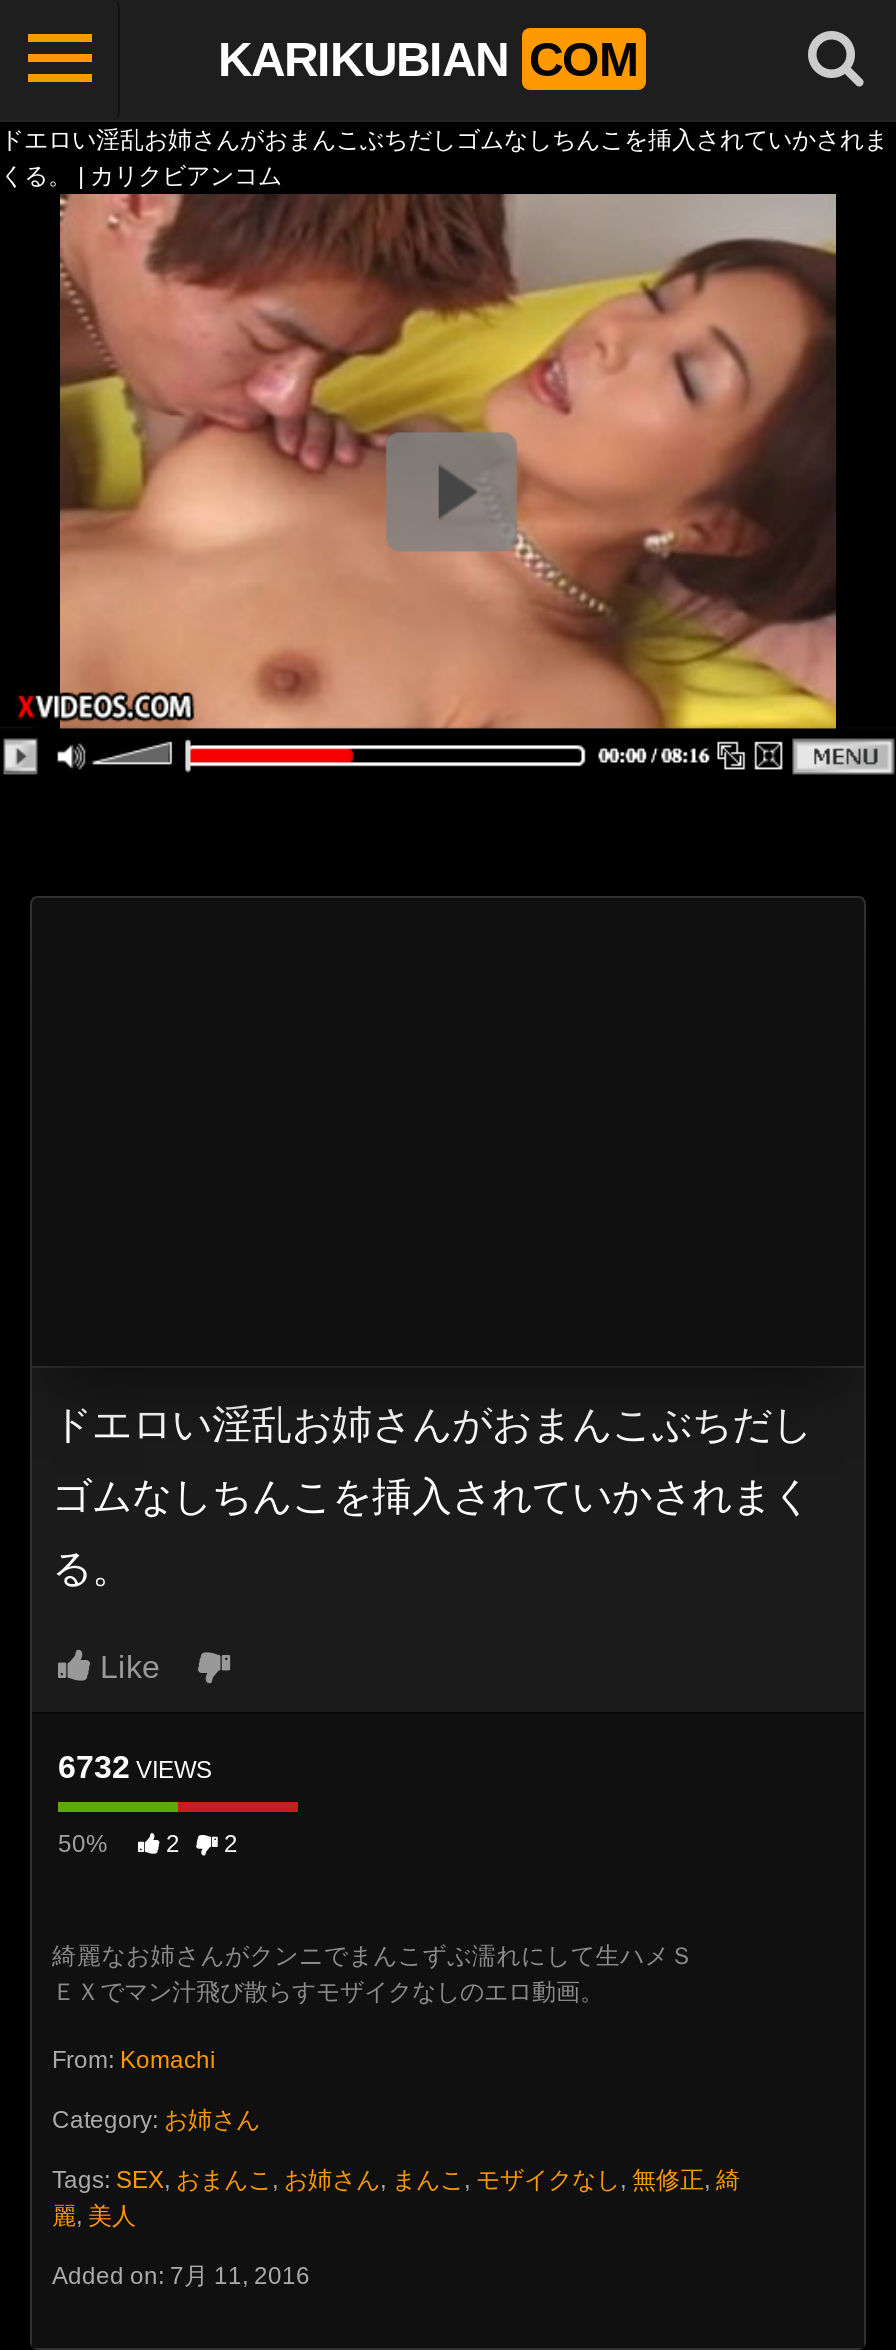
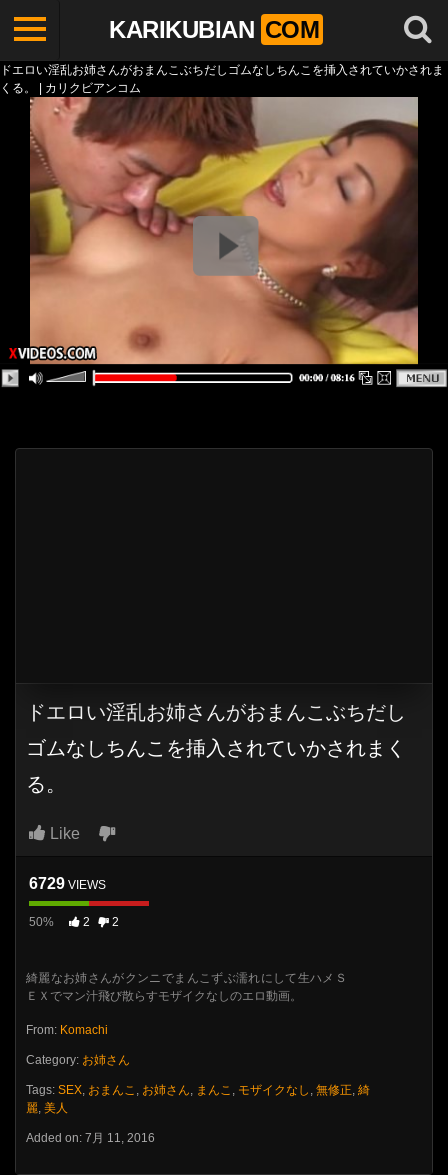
[58,1749,212,1783] 6732 VIEWS -> [29,875,106,892] 6729 VIEWS

